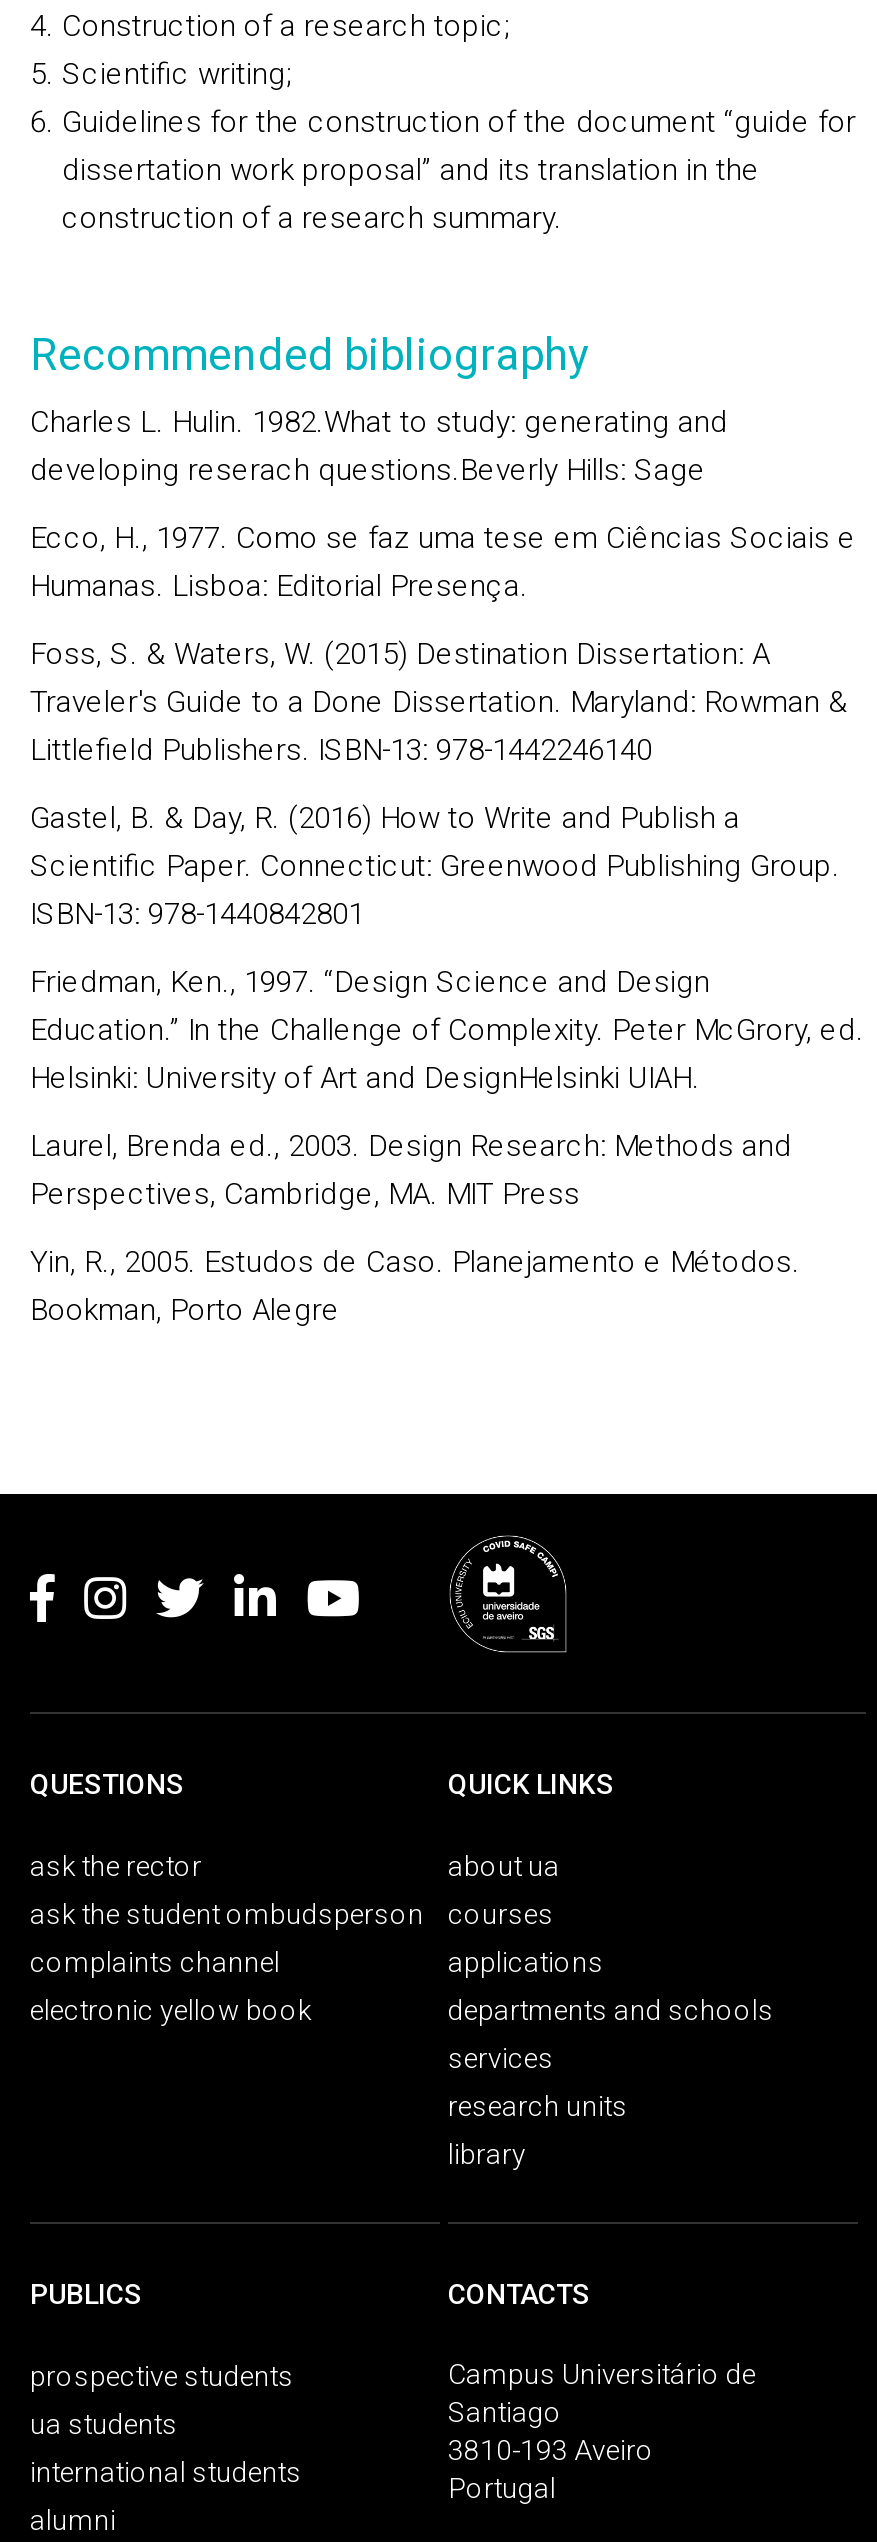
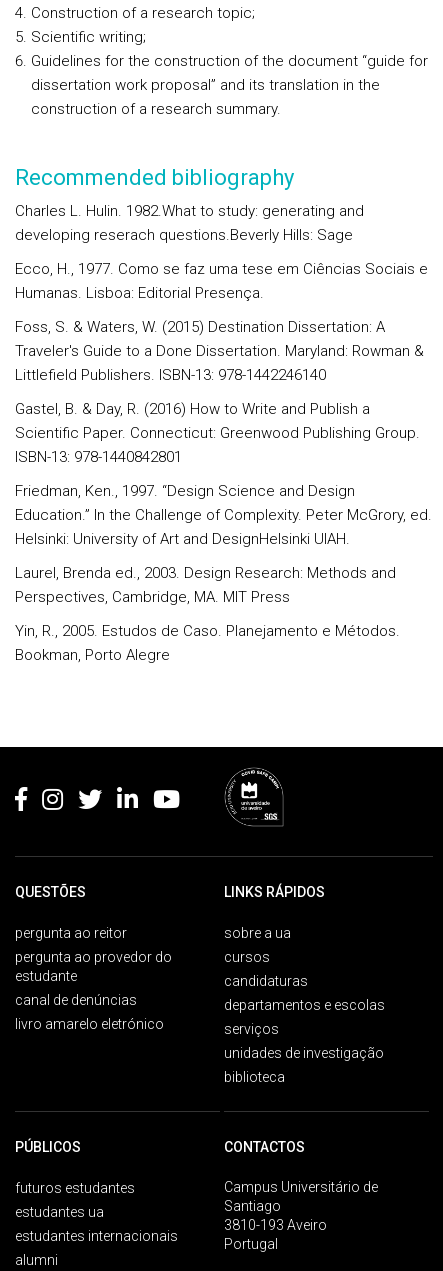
[30,1768,184,1800] QUESTIONS -> [15,884,86,900] QUESTÕES
[448,1768,614,1800] QUICK LINKS -> [224,884,325,900] LINKS RÁPIDOS
[30,1850,202,1882] ask the rector -> [15,925,127,941] pergunta ao reitor
[448,1850,560,1882] about ua -> [224,925,291,941] sobre a ua
[30,1898,424,1930] ask the student ombudsperson -> [15,949,172,984] pergunta ao provedor do | estudante
[448,1898,554,1930] courses -> [224,949,270,965] cursos
[30,1946,280,1978] complaints channel -> [15,992,137,1008] canal de denúncias
[448,1946,604,1978] applications -> [224,973,308,989] candidaturas
[30,1994,312,2026] electronic yellow book -> [15,1016,164,1032] livro amarelo eletrónico
[448,1994,774,2026] departments and schools -> [224,997,385,1013] departamentos e escolas
[448,2042,554,2074] services -> [224,1021,279,1037] serviços
[448,2090,628,2122] research units -> [224,1045,384,1061] unidades de investigação
[448,2138,526,2170] library -> [224,1069,285,1085] biblioteca
[30,2278,142,2310] PUBLICS -> [15,1139,81,1155] PÚBLICOS
[448,2278,590,2310] CONTACTS -> [224,1139,305,1155] CONTACTOS
[30,2360,294,2392] prospective students -> [15,1180,135,1196] futuros estudantes
[30,2408,178,2440] ua students -> [15,1204,104,1220] estudantes ua
[30,2456,302,2488] international students -> [15,1228,178,1244] estudantes internacionais

